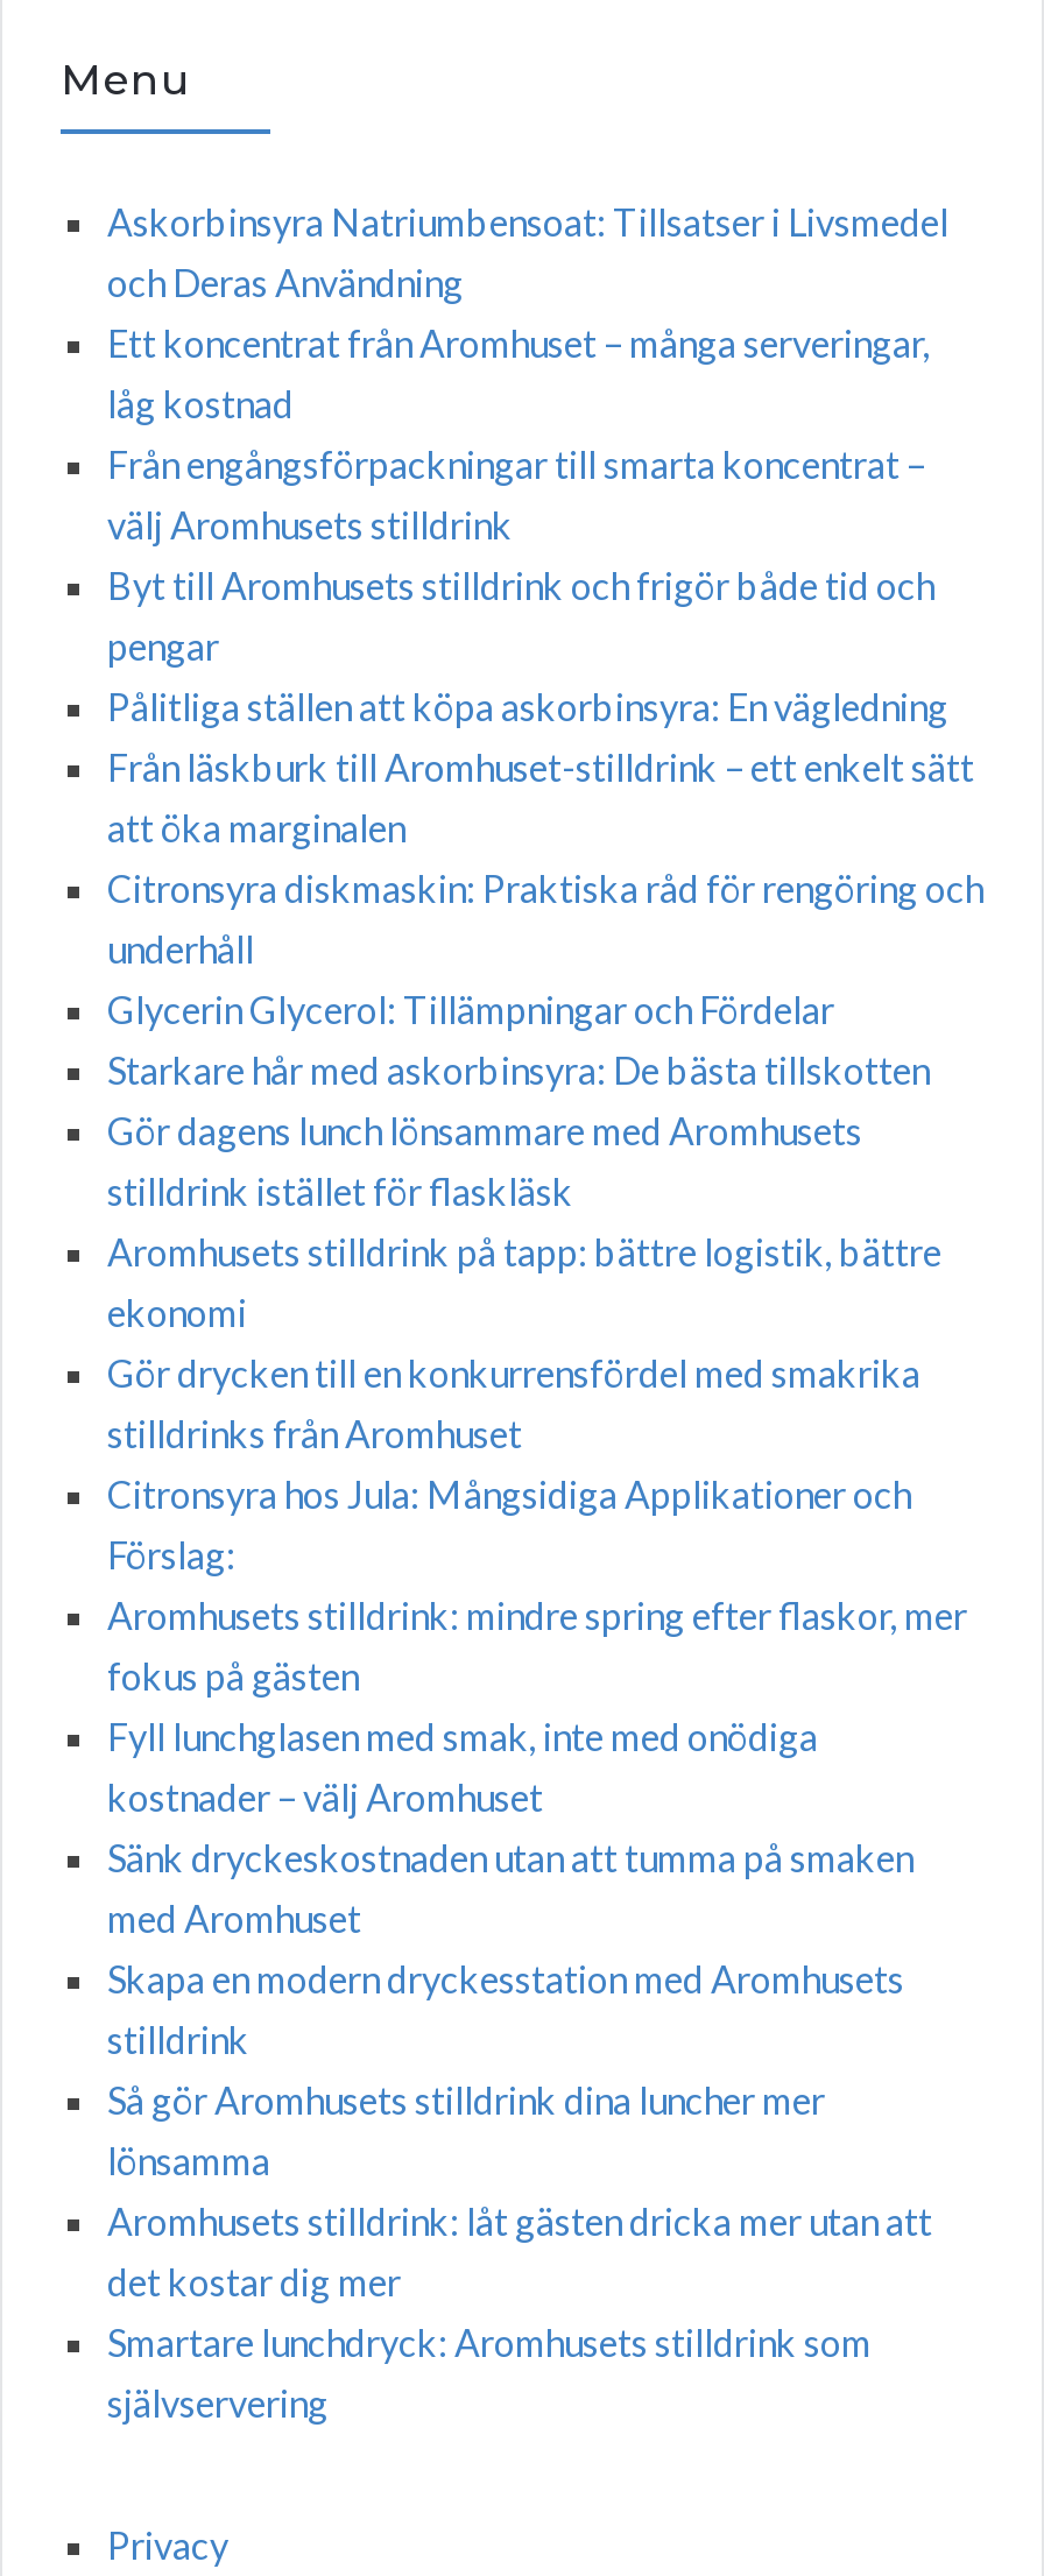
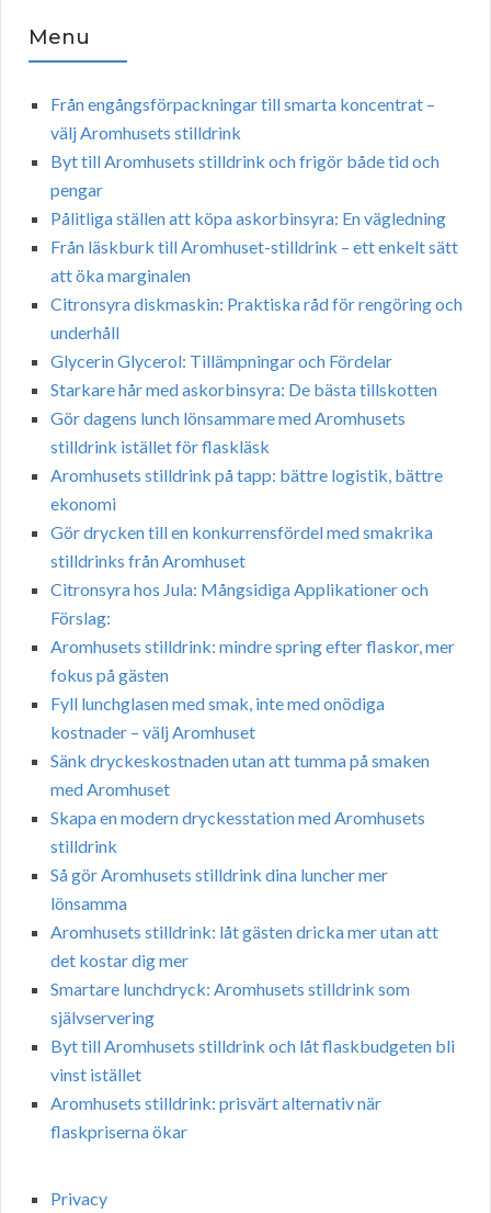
[107,199,948,425] Askorbinsyra Natriumbensoat: Tillsatser i Livsmedel | och Deras Användning | Ett koncentrat från Aromhuset – många serveringar, | låg kostnad -> none
moved [107,442,983,2425] -> [50,93,463,1028]: Från engångsförpackningar till smarta koncentrat – | välj Aromhusets stilldrink | Byt till Aromhusets stilldrink och frigör både tid och | ... | Smartare lunchdryck: Aromhusets stilldrink som | självservering
none -> [50,1035,455,1142] Byt till Aromhusets stilldrink och låt flaskbudgeten bli | vinst istället | Aromhusets stilldrink: prisvärt alternativ när | flaskpriserna ökar

